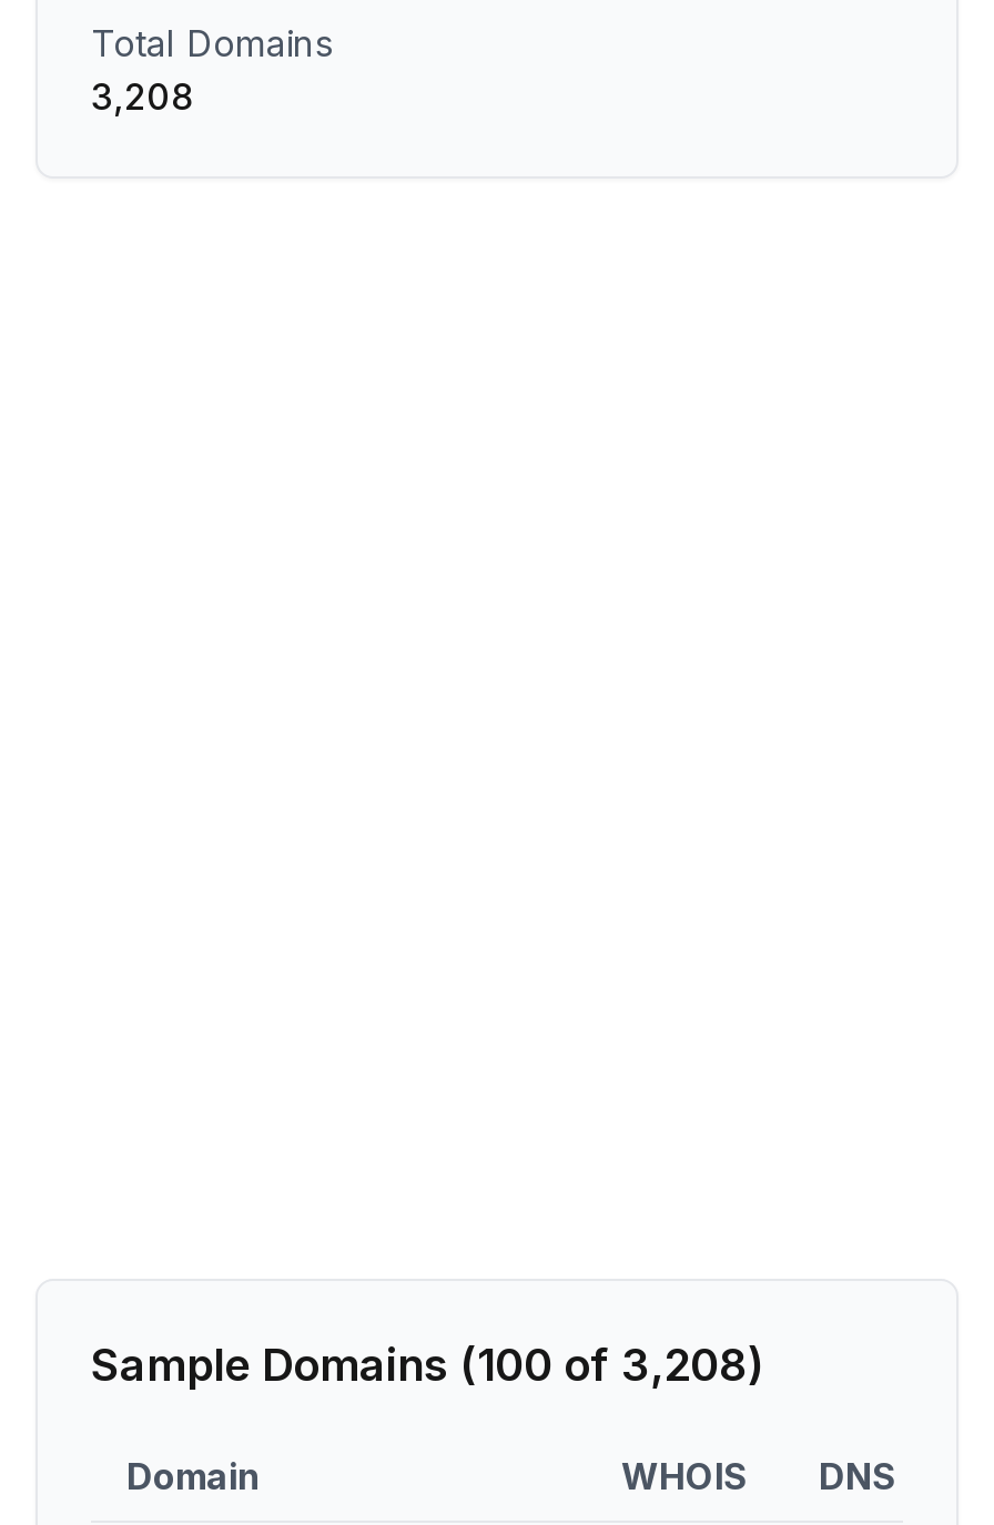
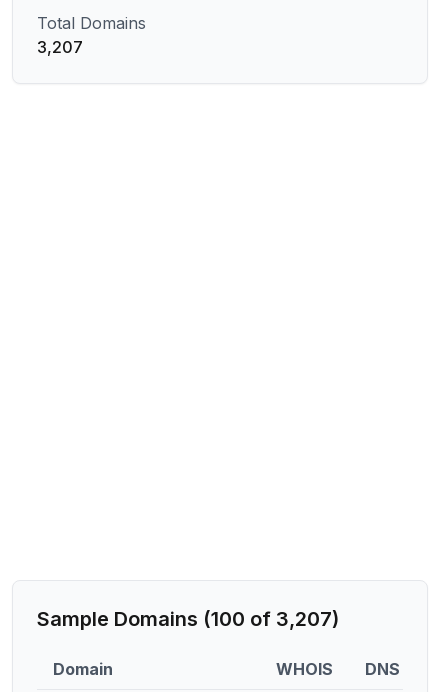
[91,74,193,119] 3,208 -> [37,37,83,57] 3,207
[91,1339,763,1392] Sample Domains (100 of 3,208) -> [37,607,339,631] Sample Domains (100 of 3,207)

